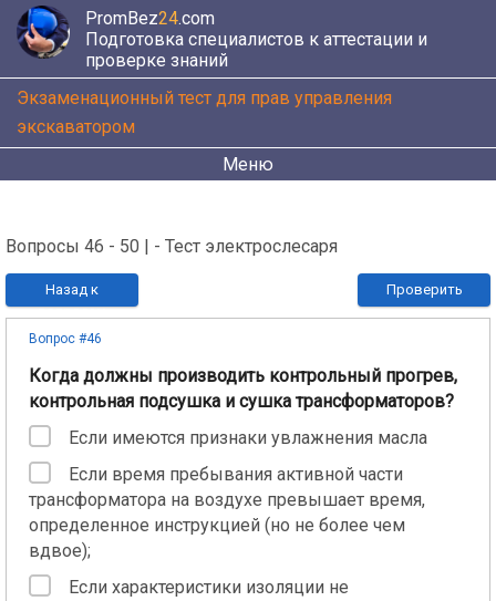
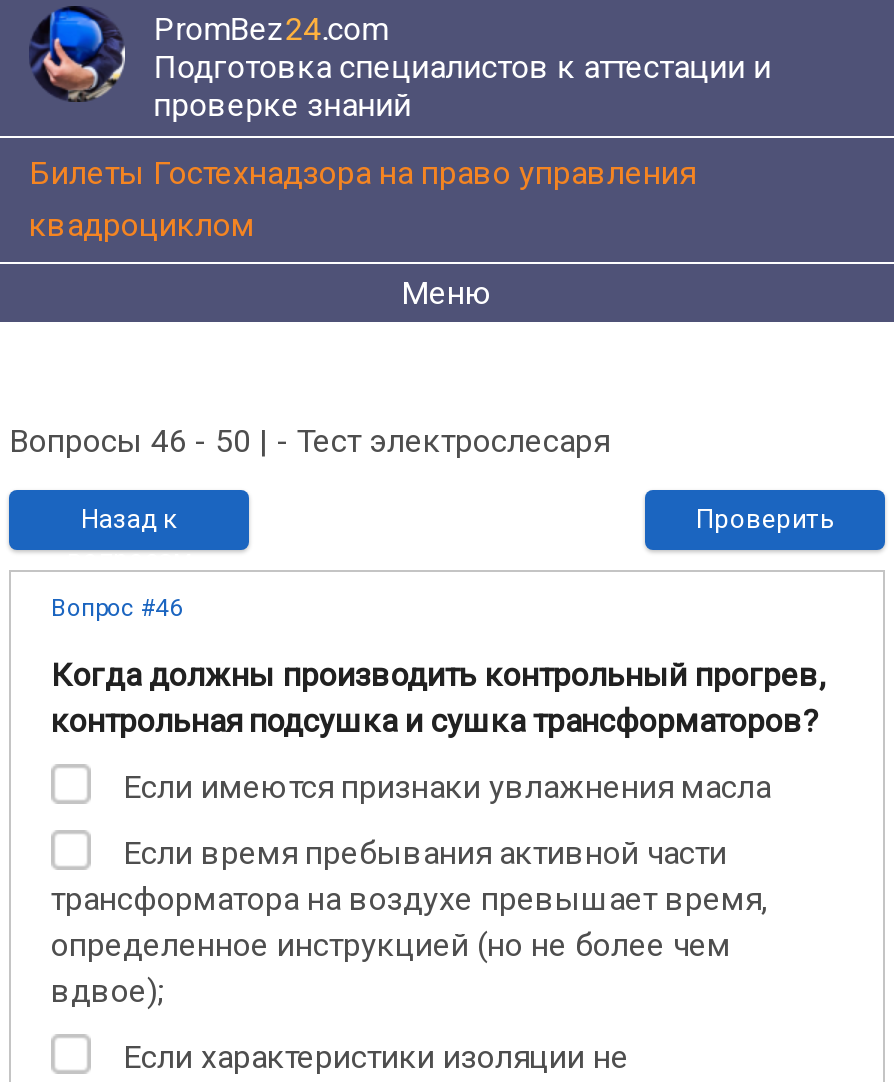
[17,87,392,137] Экзаменационный тест для прав управления | экскаватором -> [29,154,695,244] Билеты Гостехнадзора на право управления | квадроциклом

